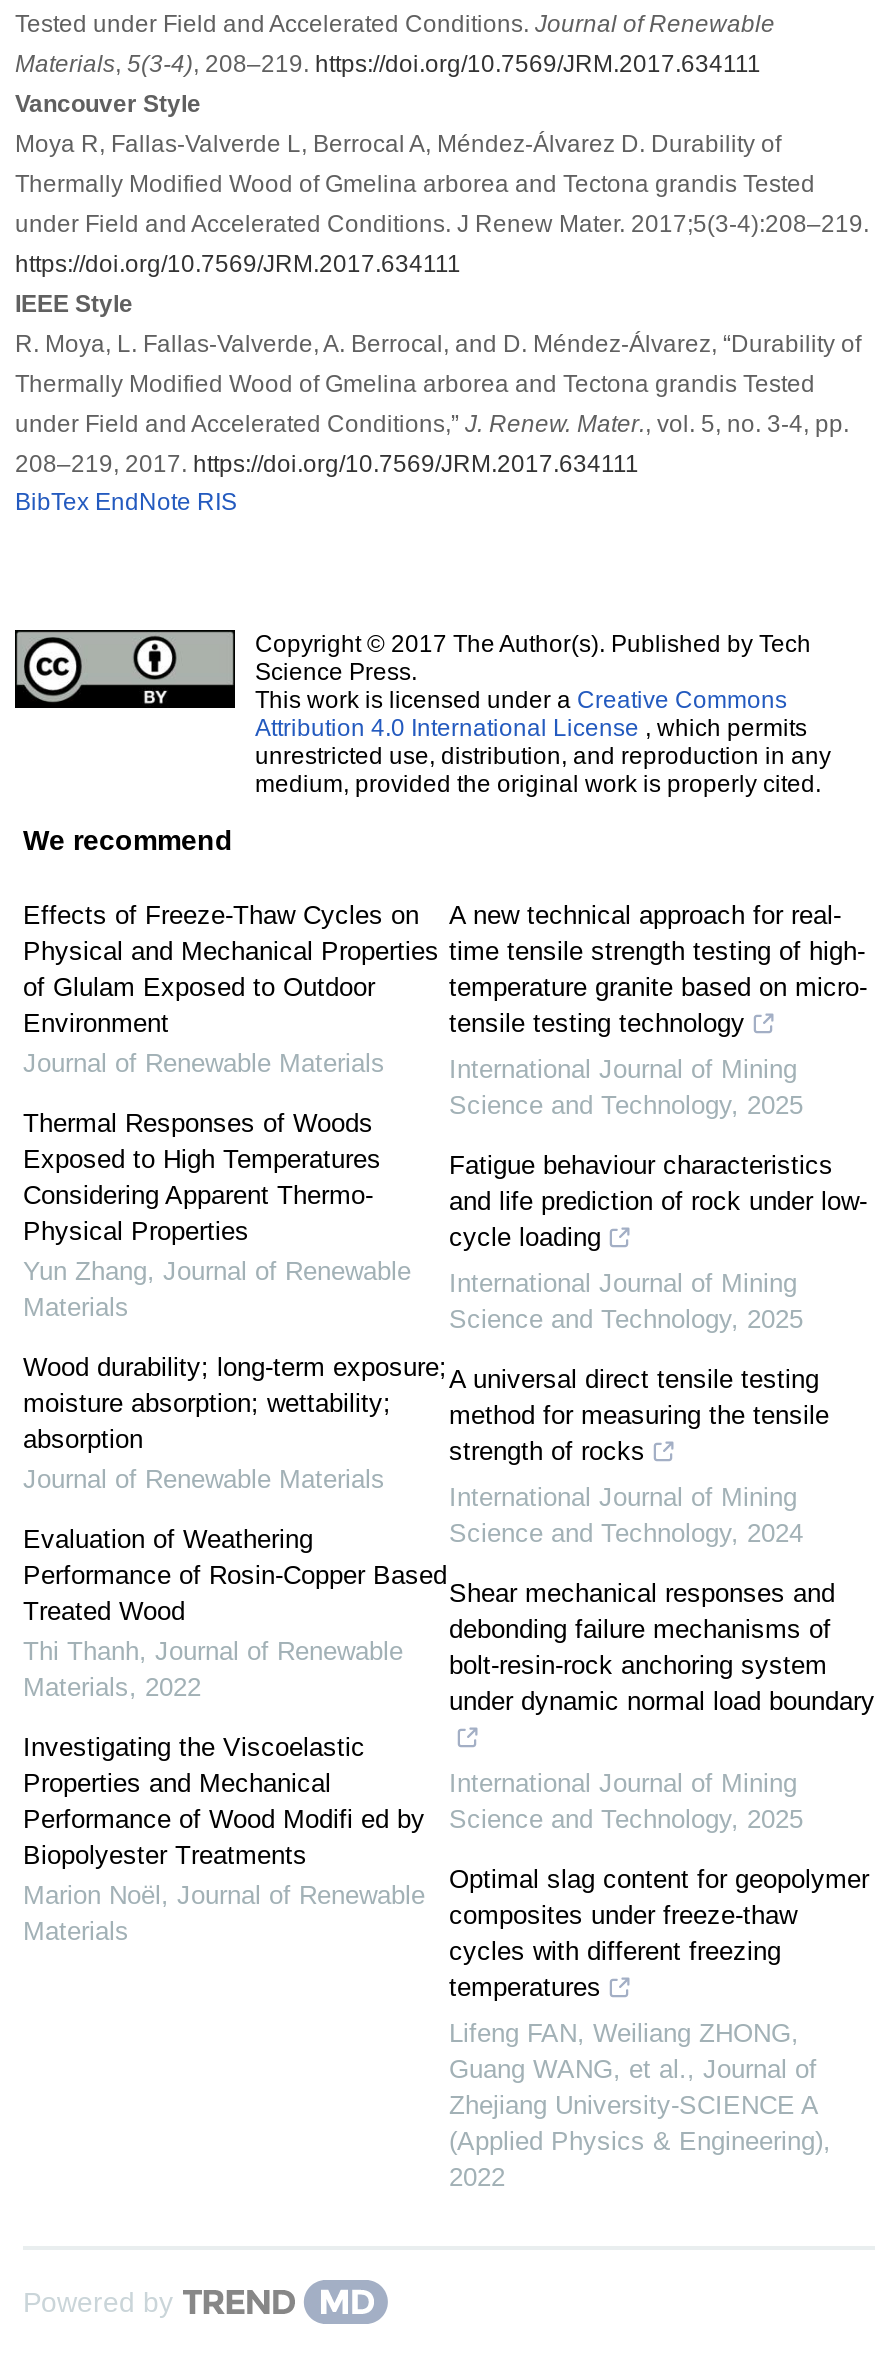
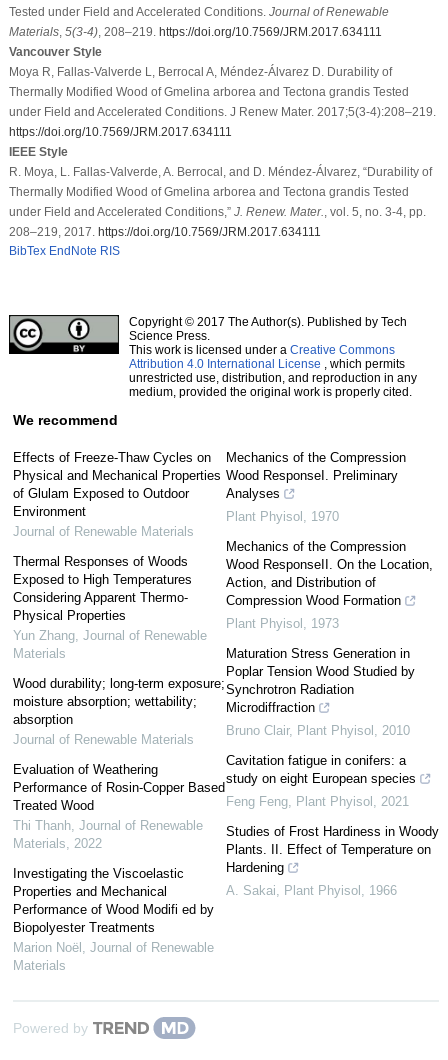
[449,899,867,1037] A new technical approach for real- | time tensile strength testing of high- | temperature granite based on micro- | tensile testing technology -> [226,449,406,500] Mechanics of the Compression | Wood ResponseI. Preliminary | Analyses
[449,1053,803,1119] International Journal of Mining | Science and Technology, 2025 -> [226,508,339,523] Plant Phyisol, 1970
[449,1149,867,1251] Fatigue behaviour characteristics | and life prediction of rock under low- | cycle loading -> [226,538,433,607] Mechanics of the Compression | Wood ResponseII. On the Location, | Action, and Distribution of | Compression Wood Formation
[449,1267,803,1333] International Journal of Mining | Science and Technology, 2025 -> [226,615,339,630] Plant Phyisol, 1973
[449,1363,829,1465] A universal direct tensile testing | method for measuring the tensile | strength of rocks -> [226,645,415,714] Maturation Stress Generation in | Poplar Tension Wood Studied by | Synchrotron Radiation | Microdiffraction
[449,1481,803,1547] International Journal of Mining | Science and Technology, 2024 -> [226,722,410,737] Bruno Clair, Plant Phyisol, 2010
[449,1577,875,1715] Shear mechanical responses and | debonding failure mechanisms of | bolt-resin-rock anchoring system | under dynamic normal load boundary -> [226,752,416,785] Cavitation fatigue in conifers: a | study on eight European species
[449,1767,803,1833] International Journal of Mining | Science and Technology, 2025 -> [226,793,409,808] Feng Feng, Plant Phyisol, 2021
[449,1863,869,2001] Optimal slag content for geopolymer | composites under freeze-thaw | cycles with different freezing | temperatures -> [226,823,439,874] Studies of Frost Hardiness in Woody | Plants. II. Effect of Temperature on | Hardening
[449,2017,831,2191] Lifeng FAN, Weiliang ZHONG, | Guang WANG, et al., Journal of | Zhejiang University-SCIENCE A | (Applied Physics & Engineering), | 2022 -> [226,882,397,897] A. Sakai, Plant Phyisol, 1966

